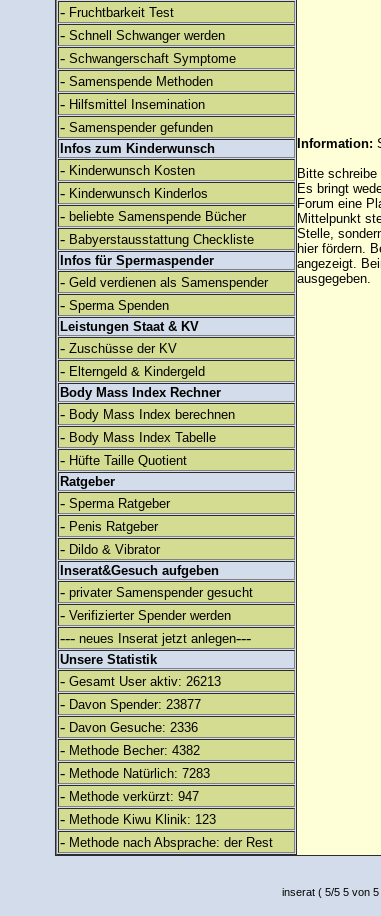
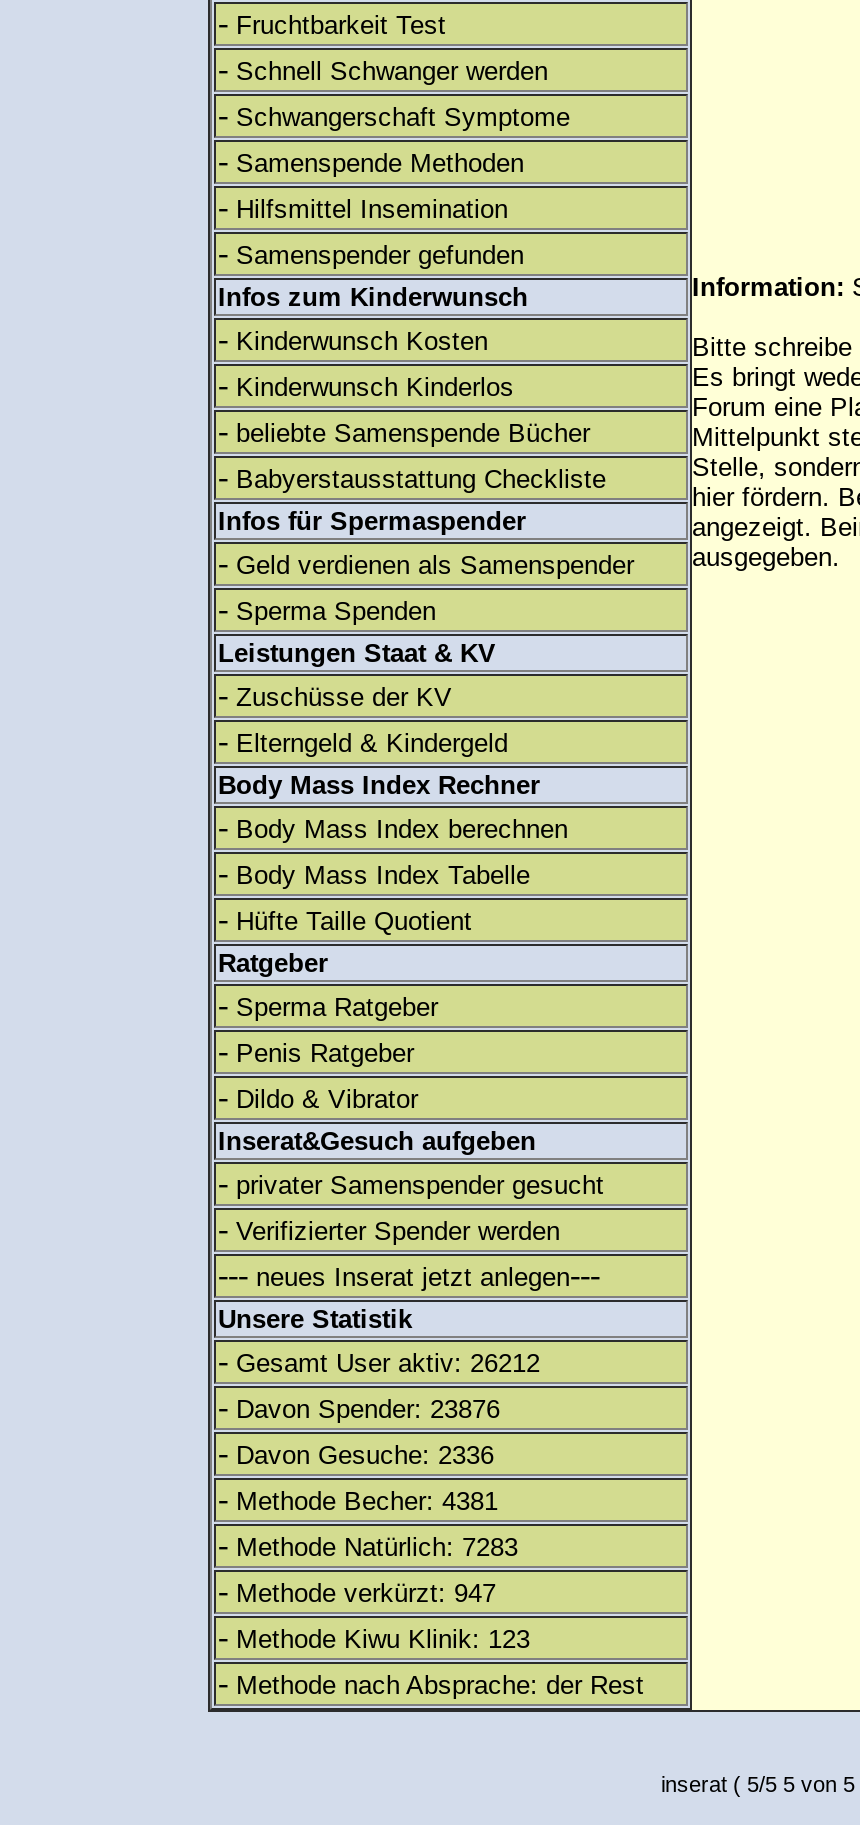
[60,672,221,689] - Gesamt User aktiv: 26213 -> [218,1344,540,1378] - Gesamt User aktiv: 26212
[60,695,201,712] - Davon Spender: 23877 -> [218,1390,500,1424] - Davon Spender: 23876
[60,741,200,758] - Methode Becher: 4382 -> [218,1482,498,1516] - Methode Becher: 4381

